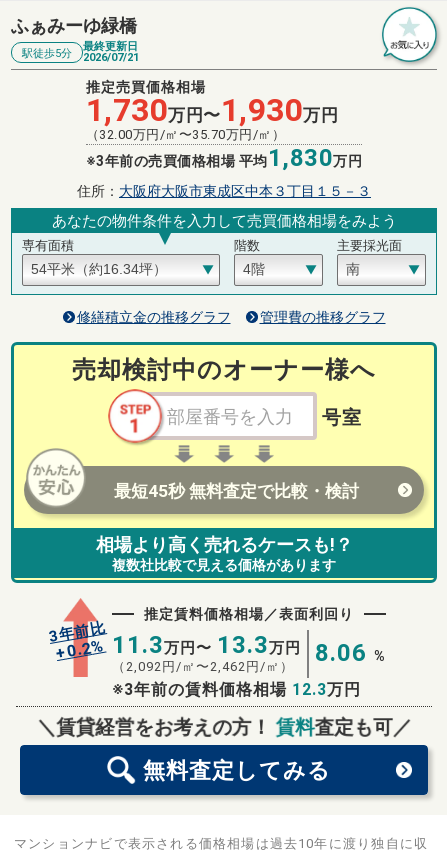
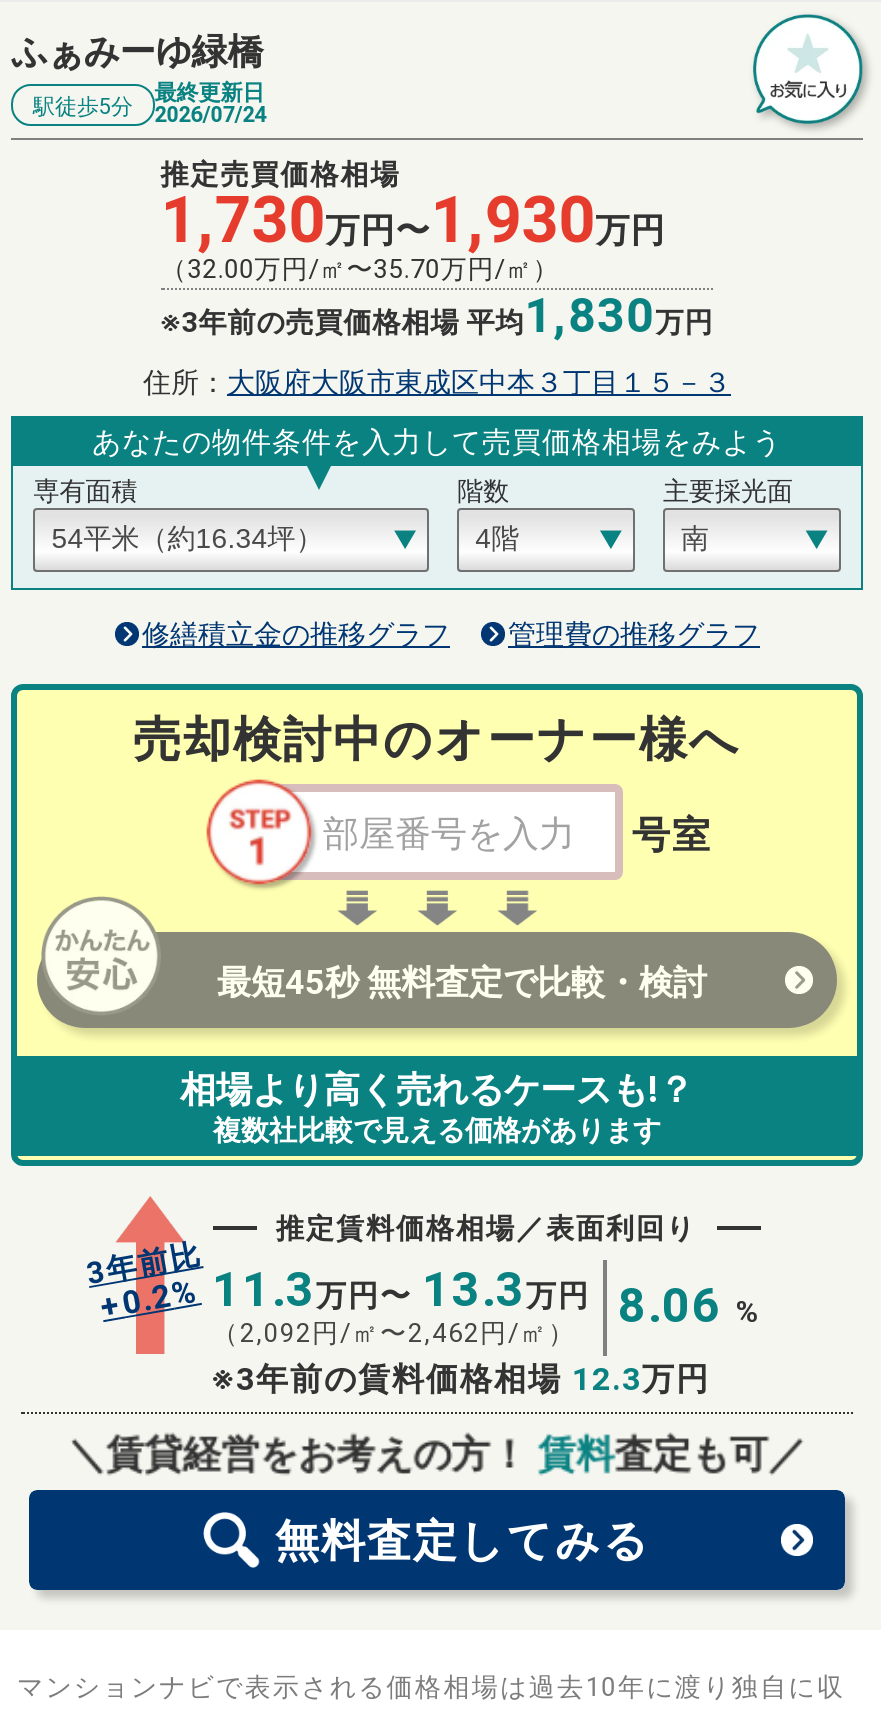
[22,40,139,64] 駅徒歩5分 2026/07/21 最終更新日 -> [33,80,266,128] 駅徒歩5分 2026/07/24 最終更新日

